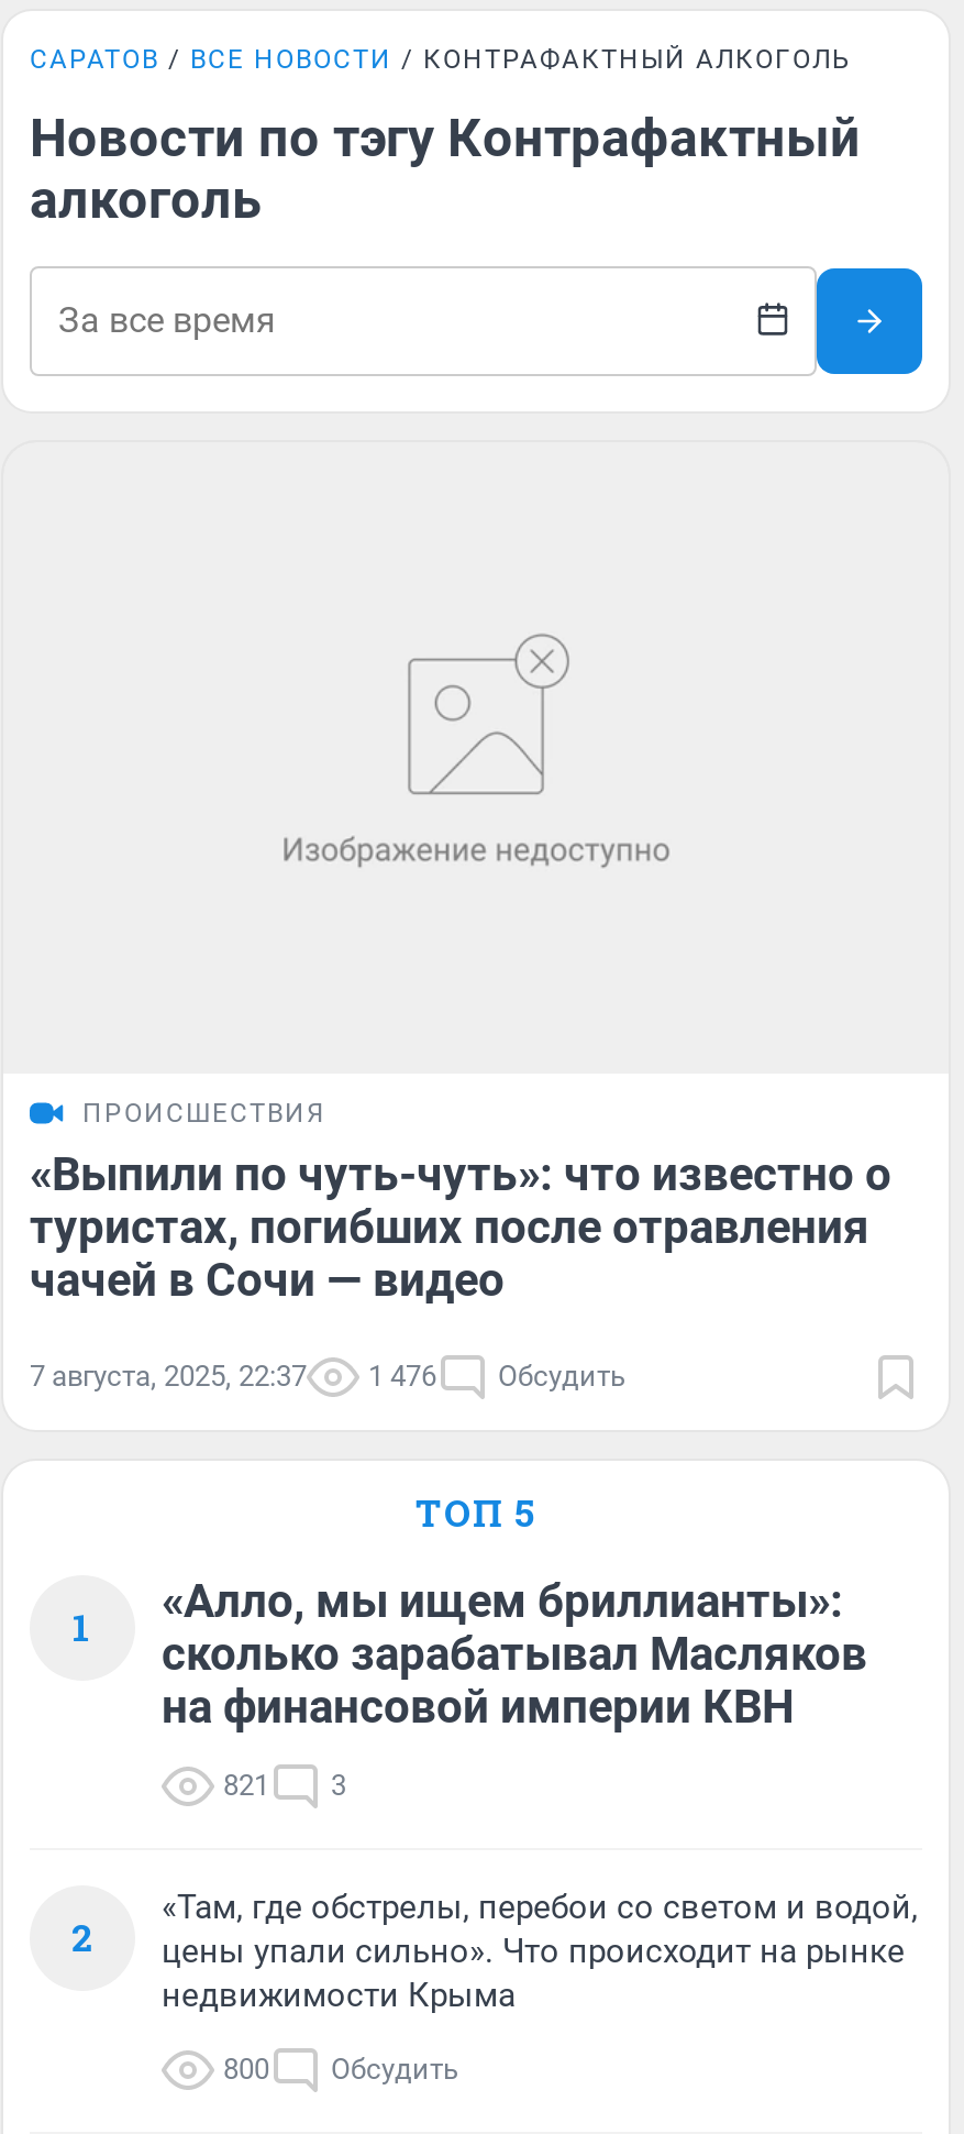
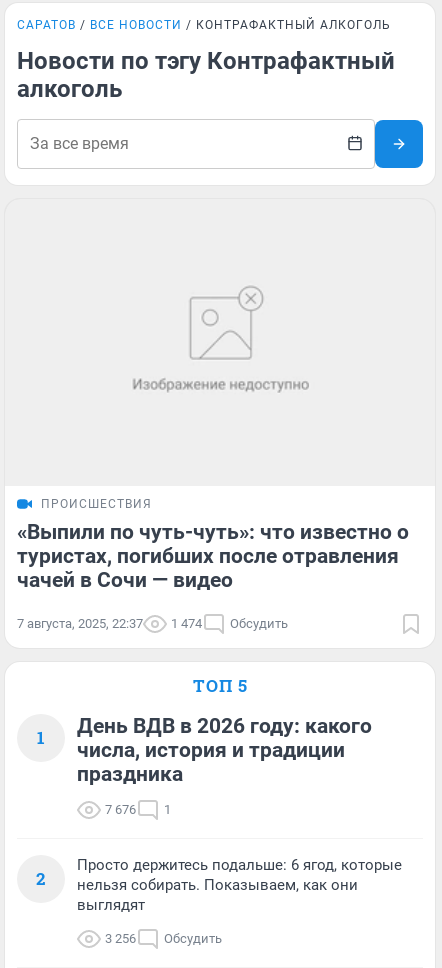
[30,1359,625,1392] 7 августа, 2025, 22:37 1 476 Обсудить -> [17,616,288,631] 7 августа, 2025, 22:37 1 474 Обсудить
[162,1575,867,1733] «Алло, мы ищем бриллианты»: | сколько зарабатывал Масляков | на финансовой империи КВН -> [77,714,372,786] День ВДВ в 2026 году: какого | числа, история и традиции | праздника
[223,1768,346,1801] 821 | 3 -> [105,802,171,817] 7 676 | 1
[162,1887,918,2015] «Там, где обстрелы, перебои со светом и водой, | цены упали сильно». Что происходит на рынке | недвижимости Крыма -> [77,856,402,914] Просто держитесь подальше: 6 ягод, которые | нельзя собирать. Показываем, как они | выглядят
[223,2052,458,2085] 800 Обсудить -> [105,931,222,946] 3 256 Обсудить

